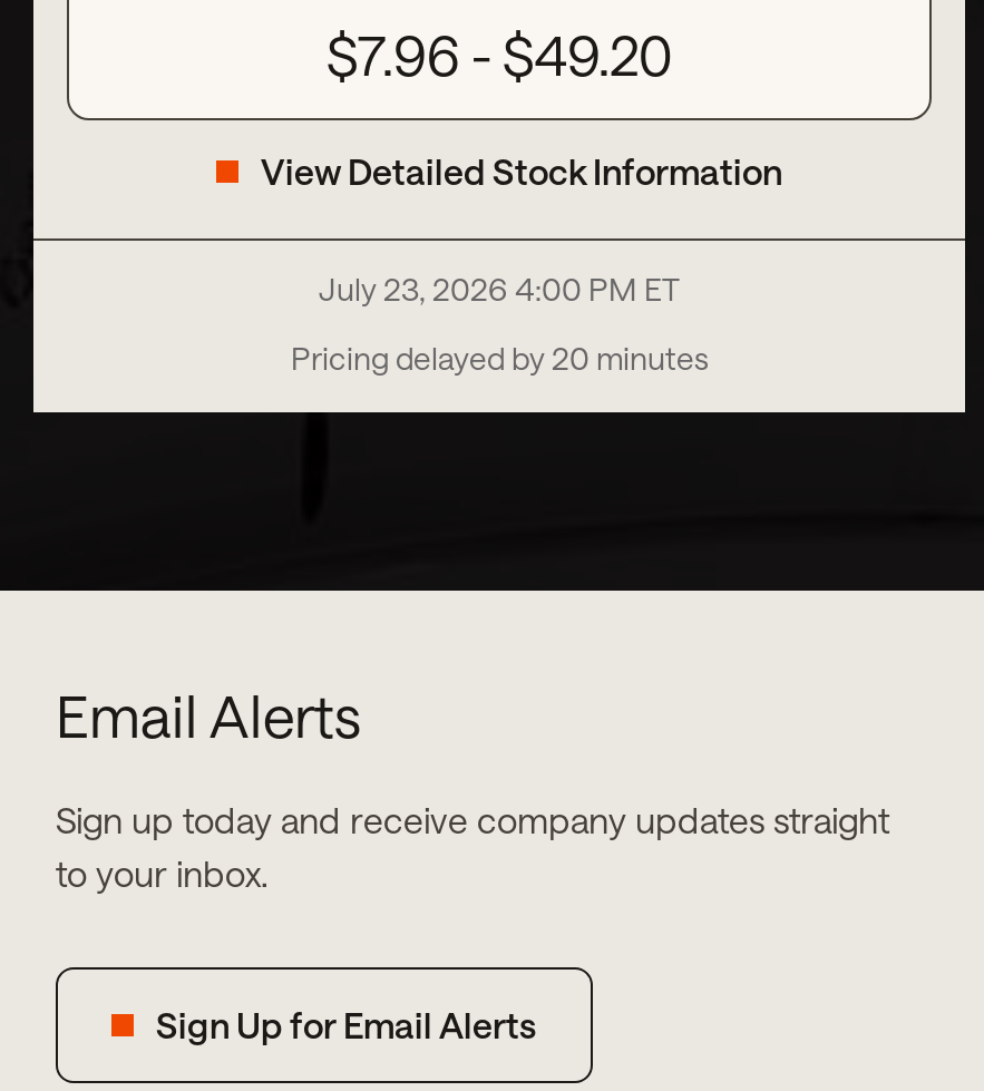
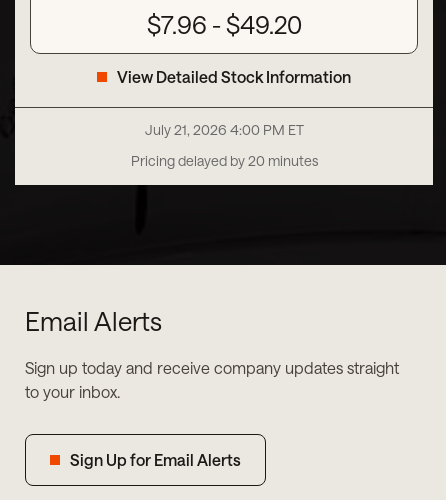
[319,271,680,308] July 23, 2026 4:00 PM ET -> [144,121,303,138] July 21, 2026 4:00 PM ET

